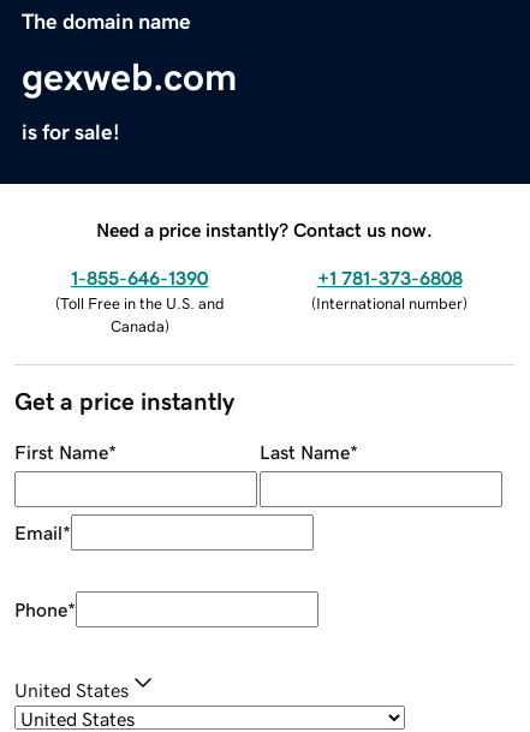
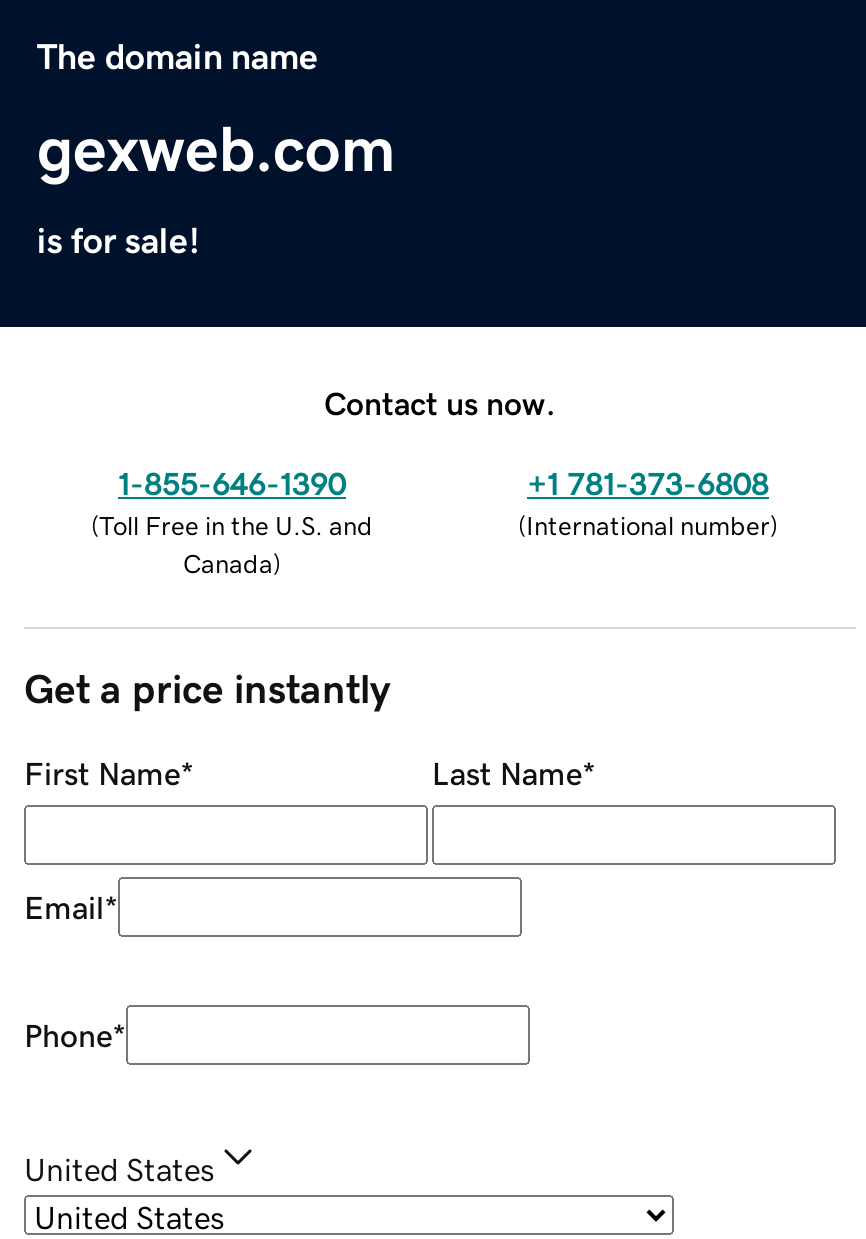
[96,219,433,239] Need a price instantly? Contact us now. -> [324,386,556,418] Contact us now.

